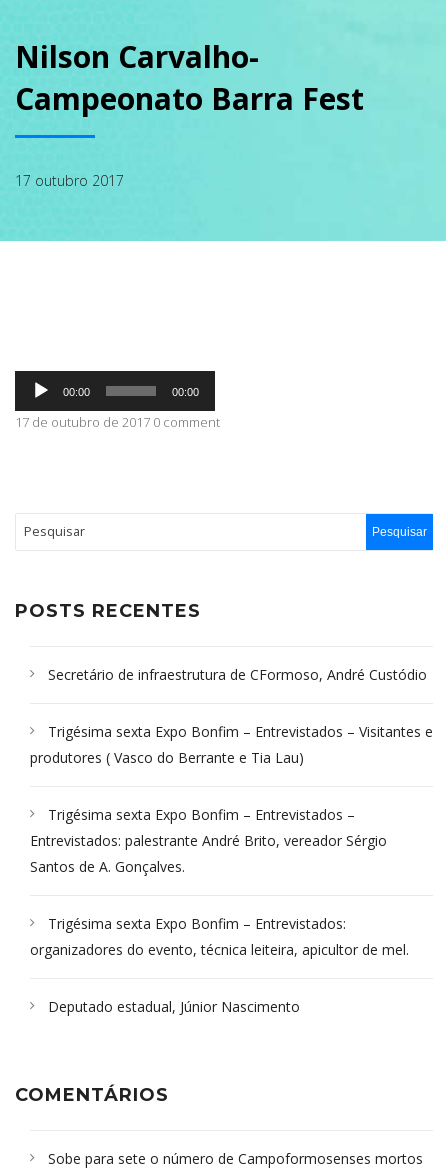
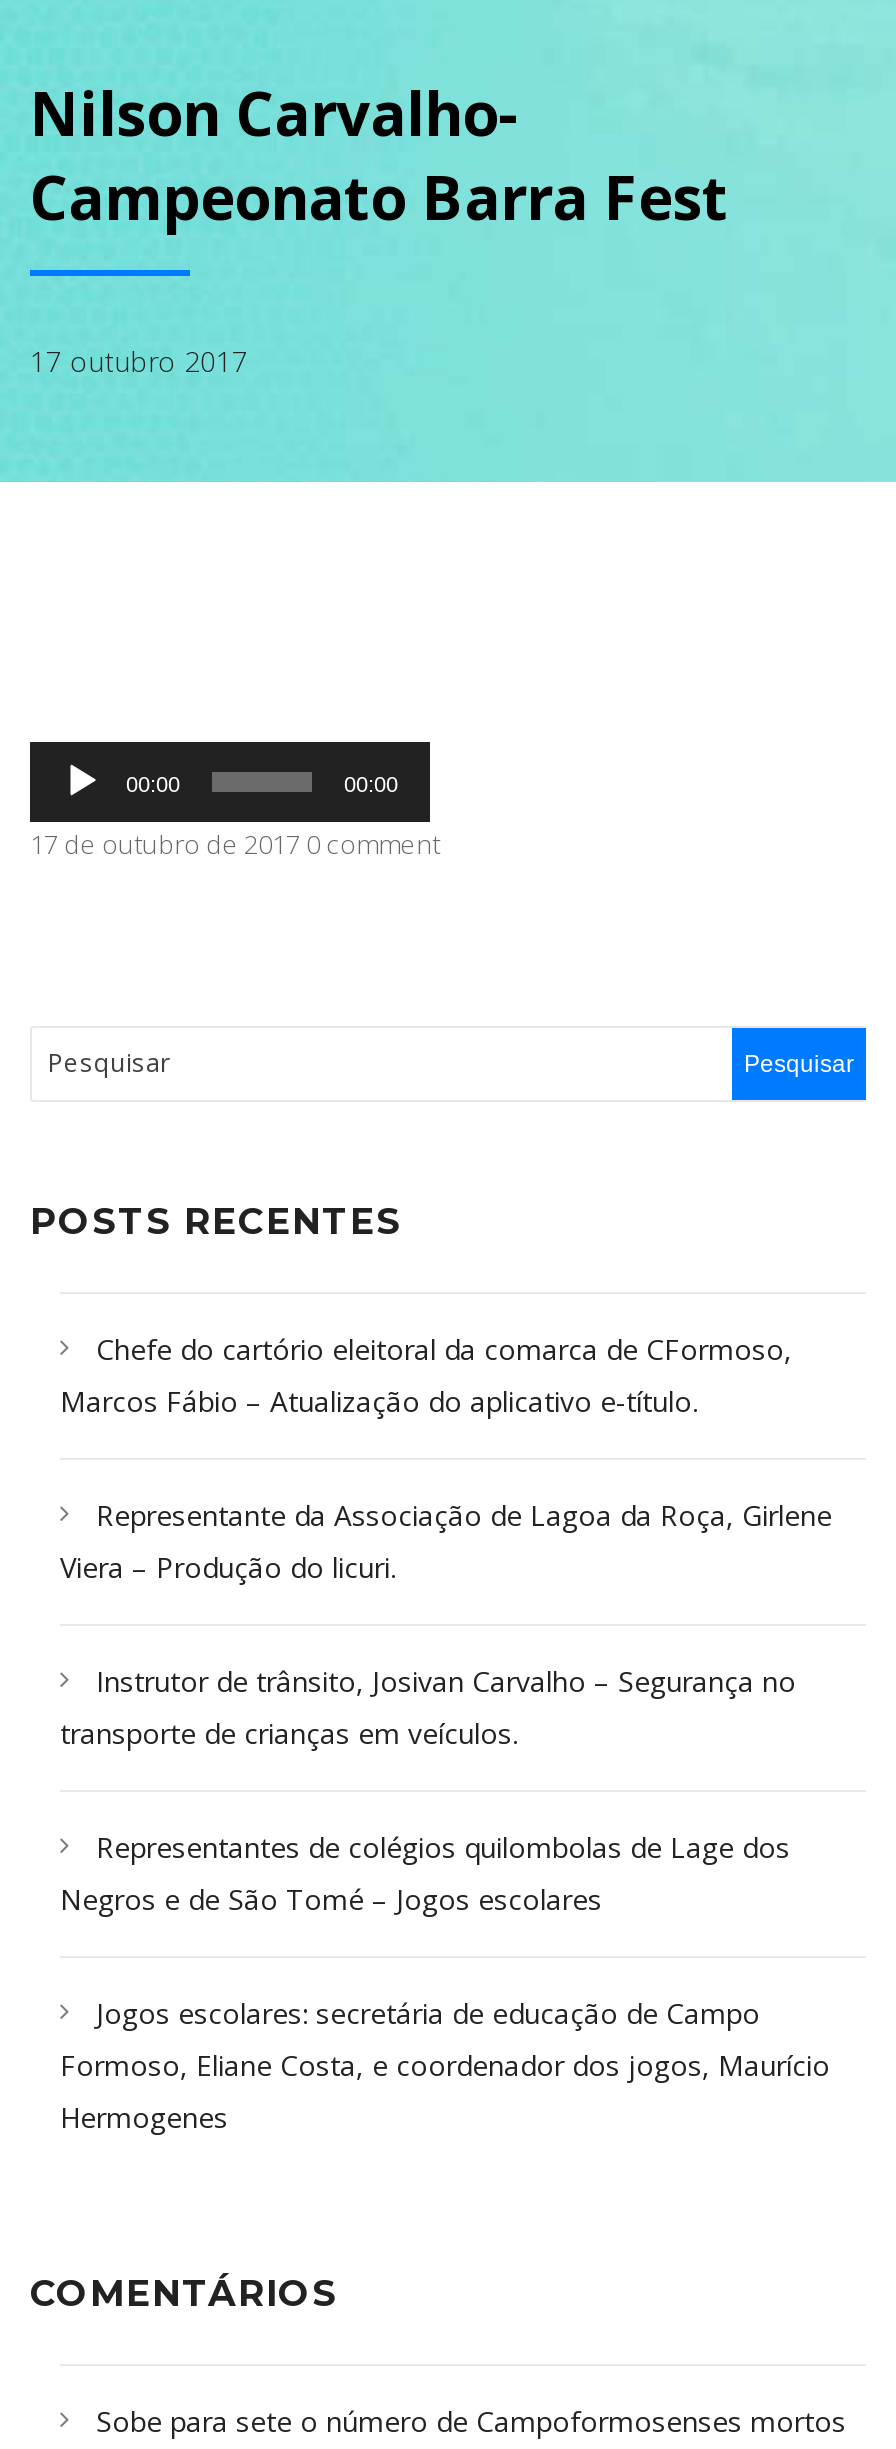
[48,665,427,684] Secretário de infraestrutura de CFormoso, André Custódio -> [60,1330,792,1420] Chefe do cartório eleitoral da comarca de CFormoso, | Marcos Fábio – Atualização do aplicativo e-título.
[30,722,433,767] Trigésima sexta Expo Bonfim – Entrevistados – Visitantes e | produtores ( Vasco do Berrante e Tia Lau) -> [60,1496,832,1586] Representante da Associação de Lagoa da Roça, Girlene | Viera – Produção do licuri.
[30,805,387,876] Trigésima sexta Expo Bonfim – Entrevistados – | Entrevistados: palestrante André Brito, vereador Sérgio | Santos de A. Gonçalves. -> [60,1662,796,1752] Instrutor de trânsito, Josivan Carvalho – Segurança no | transporte de crianças em veículos.
[30,914,409,959] Trigésima sexta Expo Bonfim – Entrevistados: | organizadores do evento, técnica leiteira, apicultor de mel. -> [60,1828,790,1918] Representantes de colégios quilombolas de Lage dos | Negros e de São Tomé – Jogos escolares
[48,997,300,1016] Deputado estadual, Júnior Nascimento -> [60,1994,830,2136] Jogos escolares: secretária de educação de Campo | Formoso, Eliane Costa, e coordenador dos jogos, Maurício | Hermogenes

